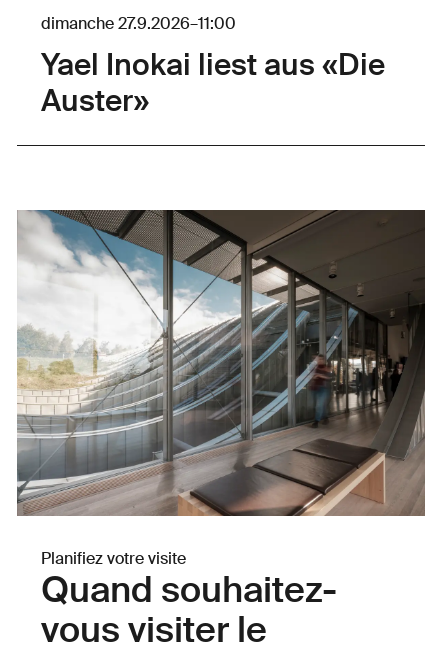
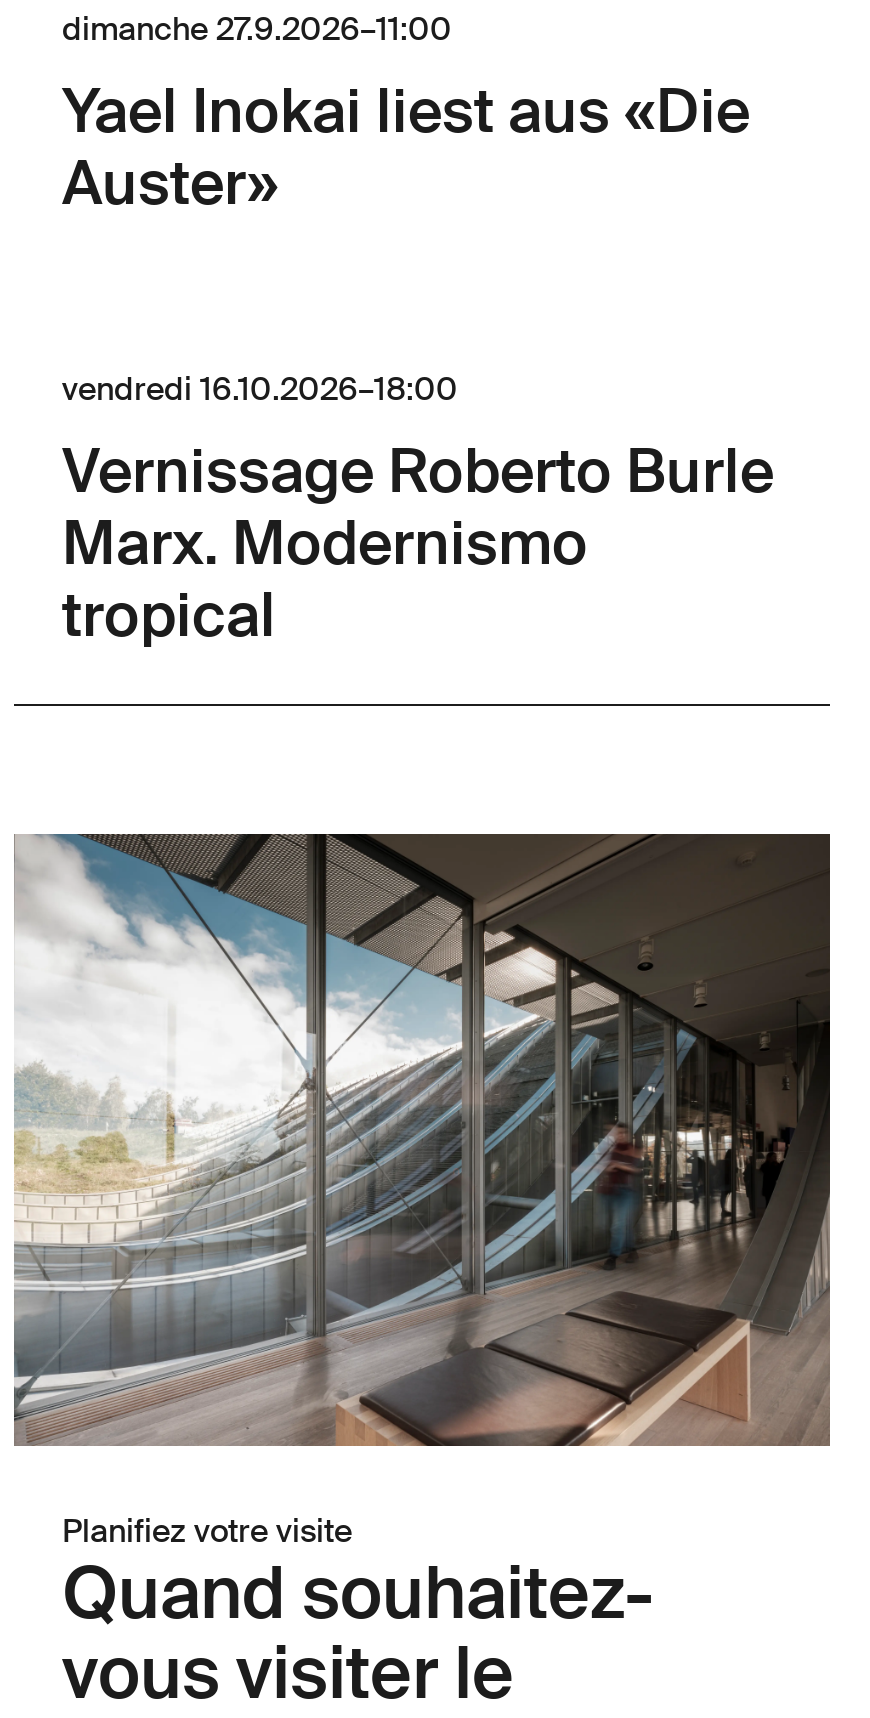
none -> [62,376,774,650] vendredi 16.10.2026–18:00 | Vernissage Roberto Burle | Marx. Modernismo | tropical

